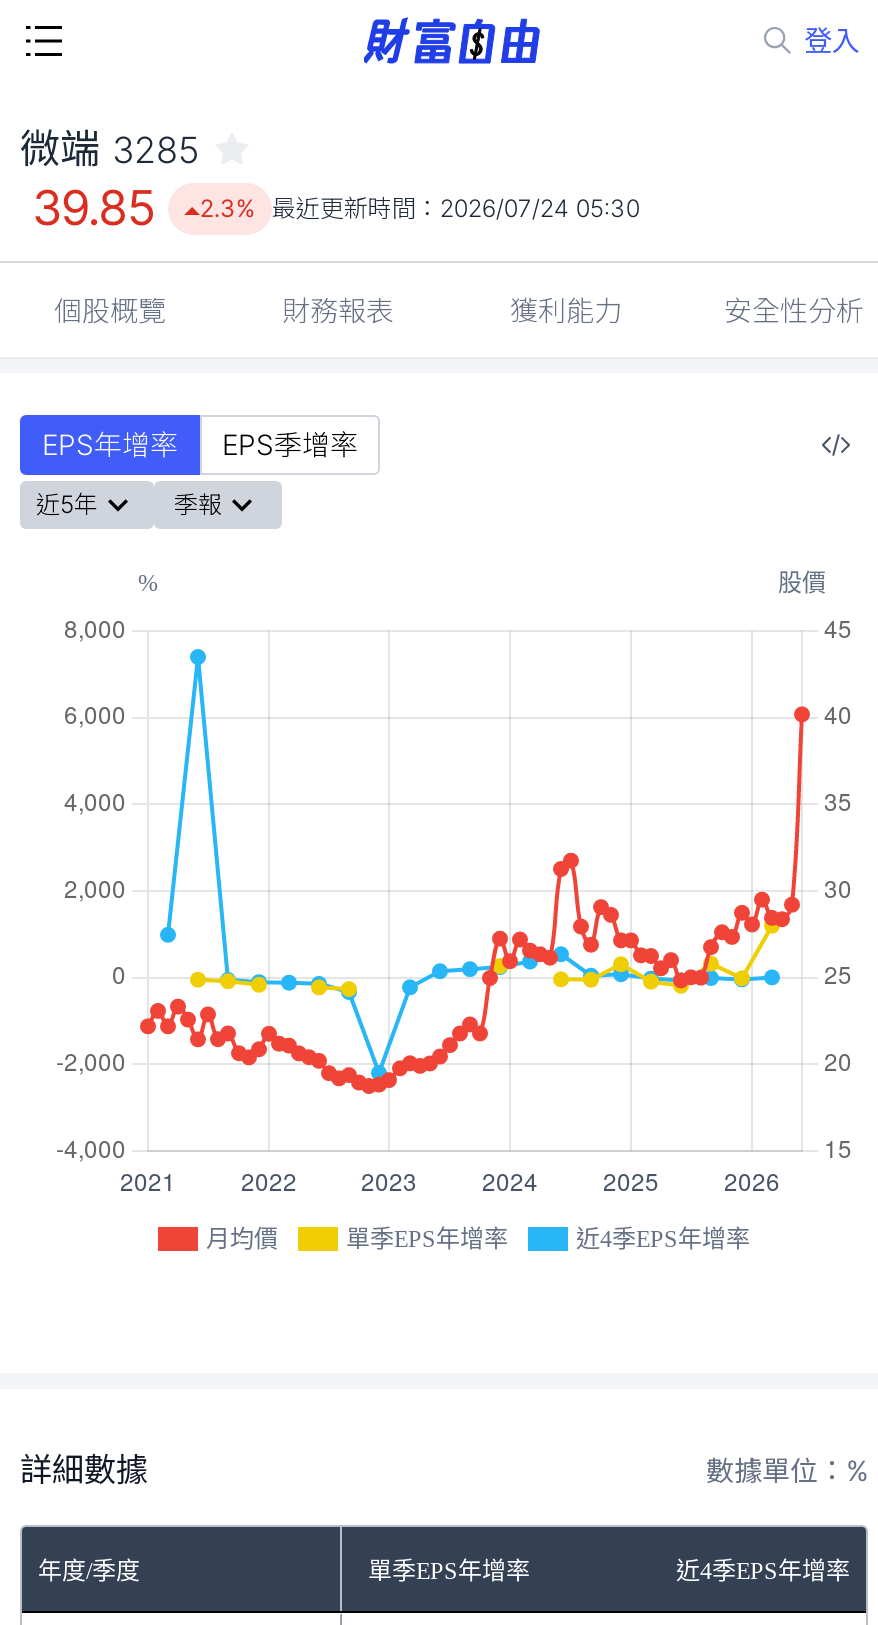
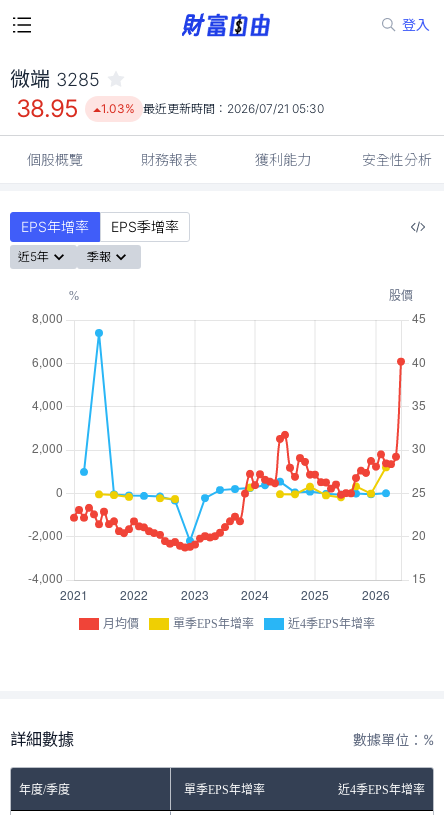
[32,179,156,237] 39.85 -> [16,94,79,123] 38.95
[200,193,640,223] 2.3% 最近更新時間：2026/07/24 05:30 -> [101,101,324,116] 1.03% 最近更新時間：2026/07/21 05:30

